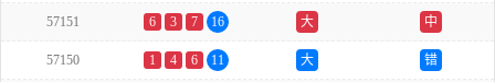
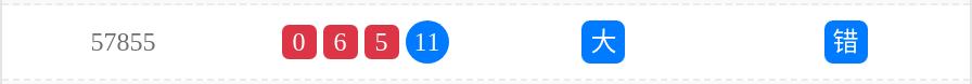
[46,14,79,30] 57151 -> [91,27,305,57] 57855 | 0
[46,14,437,68] 3 | 7 | 16 | 大 | 中 | 57150 | 1 | 4 | 6 -> [375,27,388,57] 5

